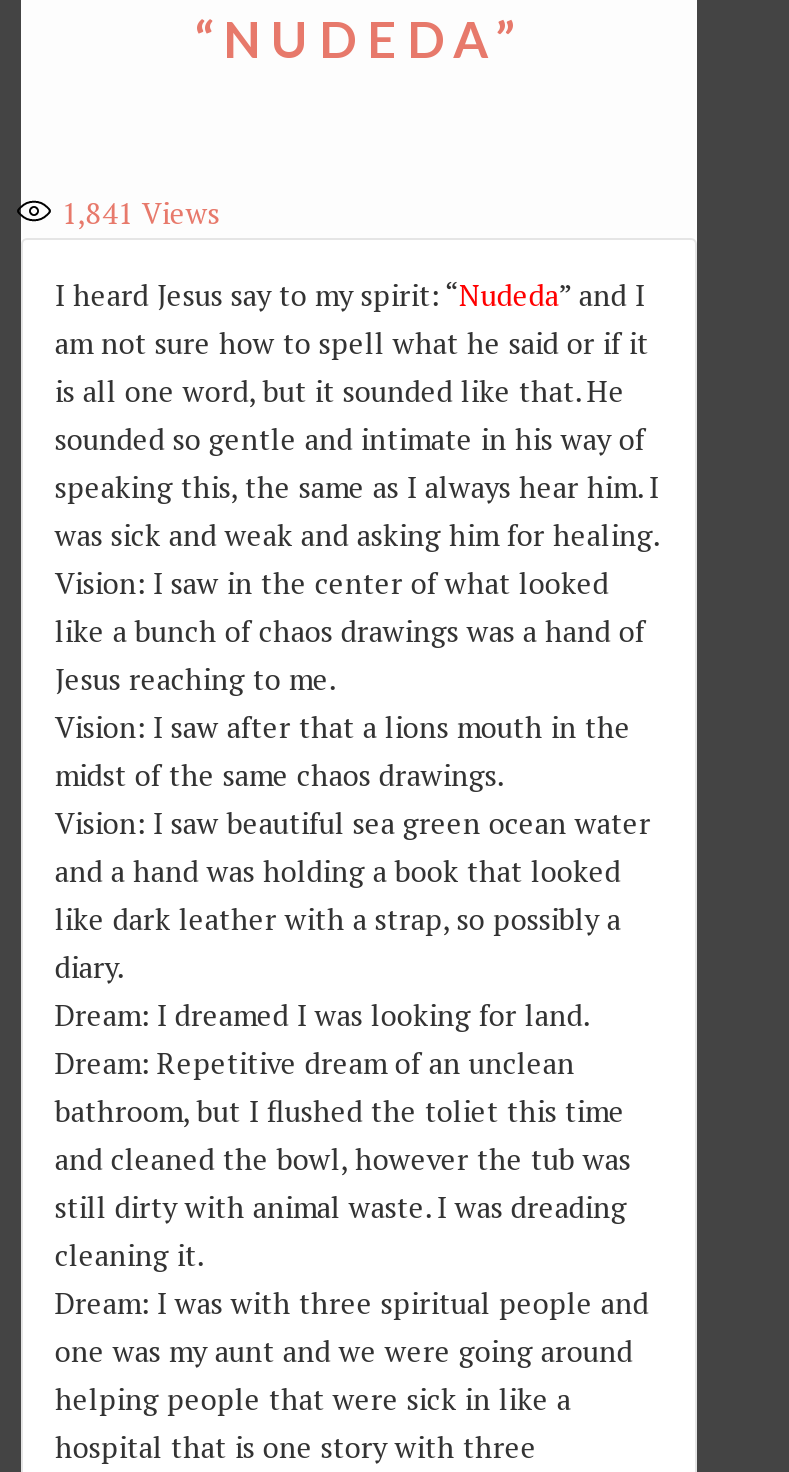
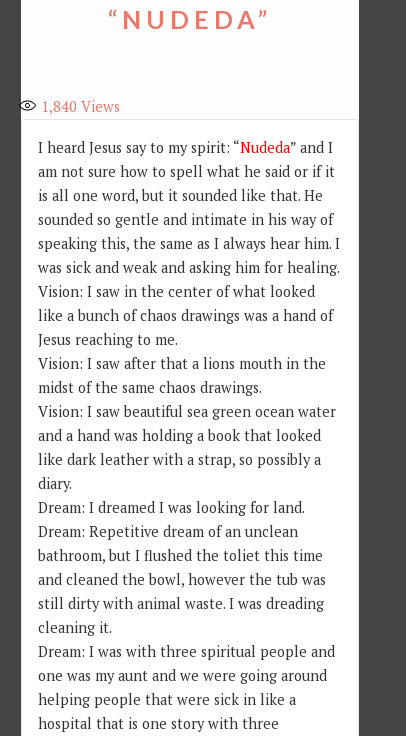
[62,195,220,233] 1,841 Views -> [41,97,120,116] 1,840 Views

